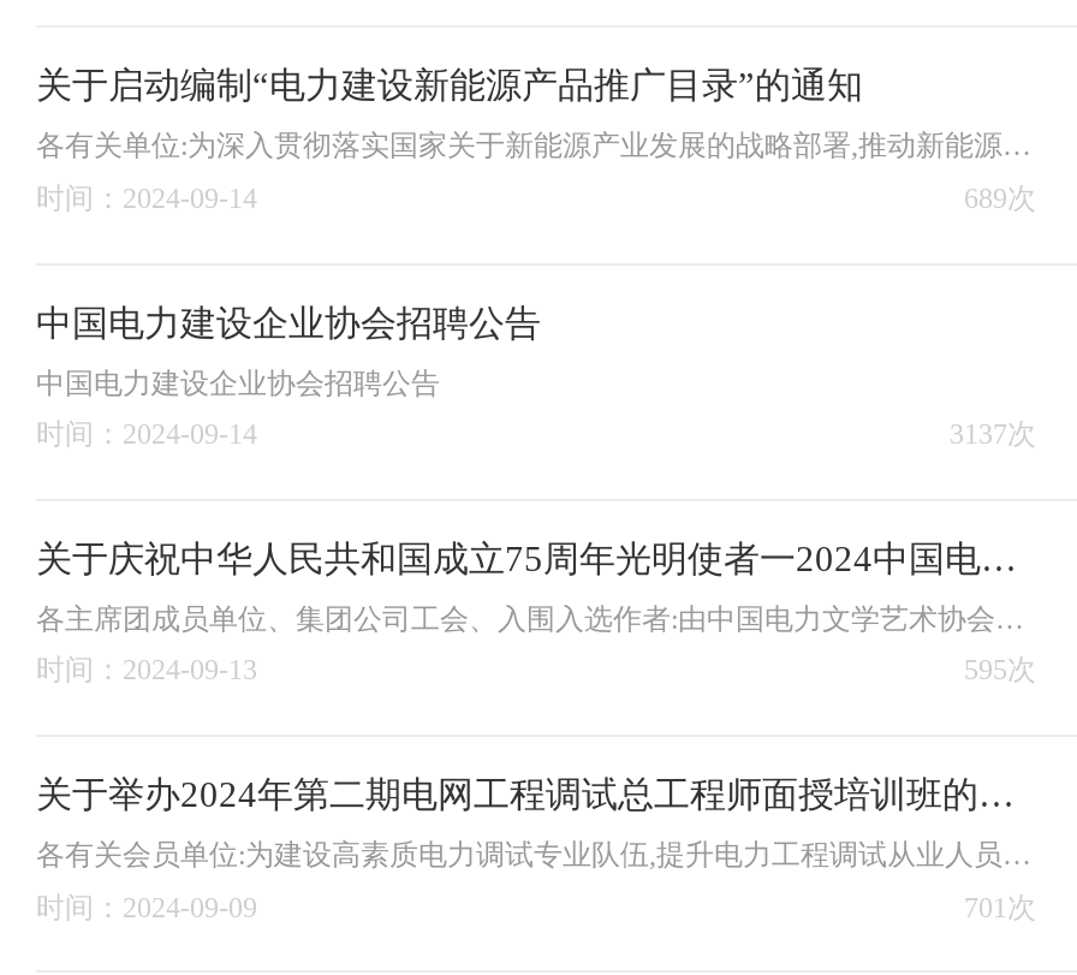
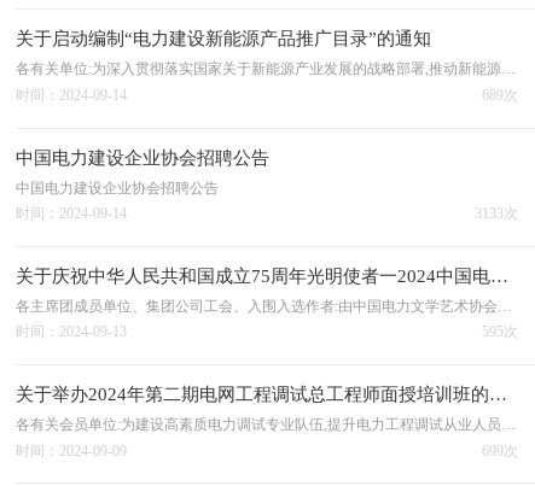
[950,418,1036,451] 3137次 -> [475,205,518,222] 3133次
[964,890,1036,924] 701次 -> [482,442,518,459] 699次

